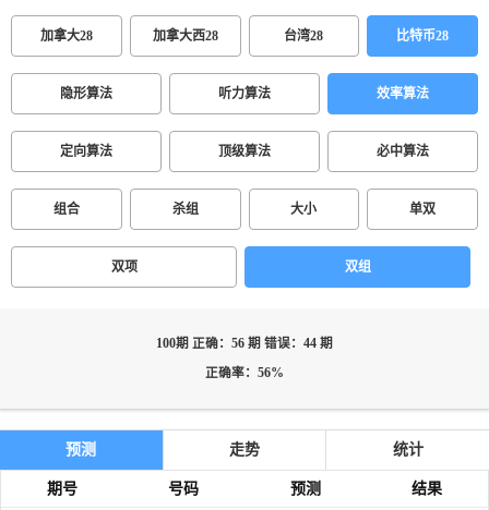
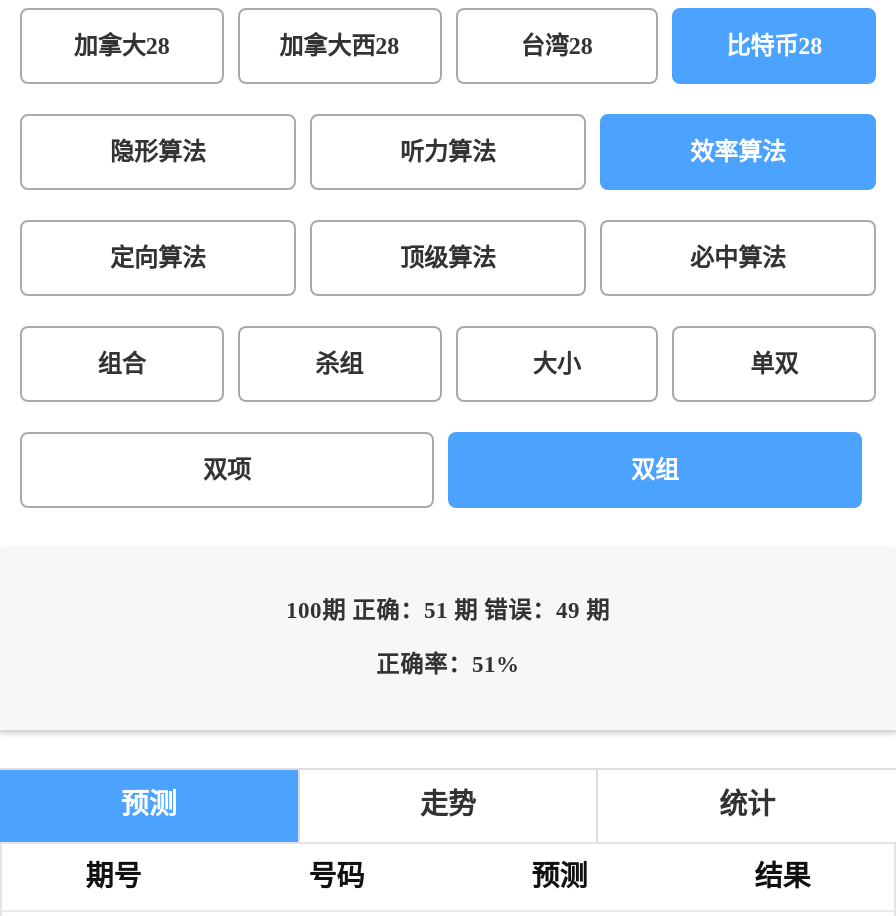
[156,337,333,351] 100期 正确：56 期 错误：44 期 -> [286,598,610,624] 100期 正确：51 期 错误：49 期
[205,366,284,380] 正确率：56% -> [376,652,520,678] 正确率：51%

